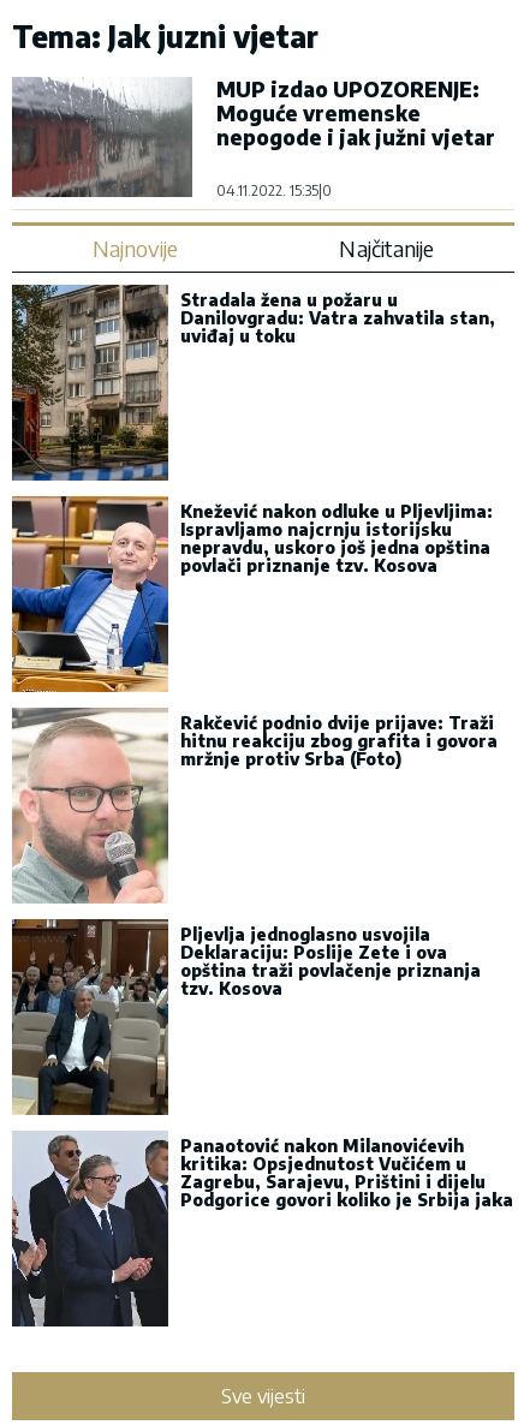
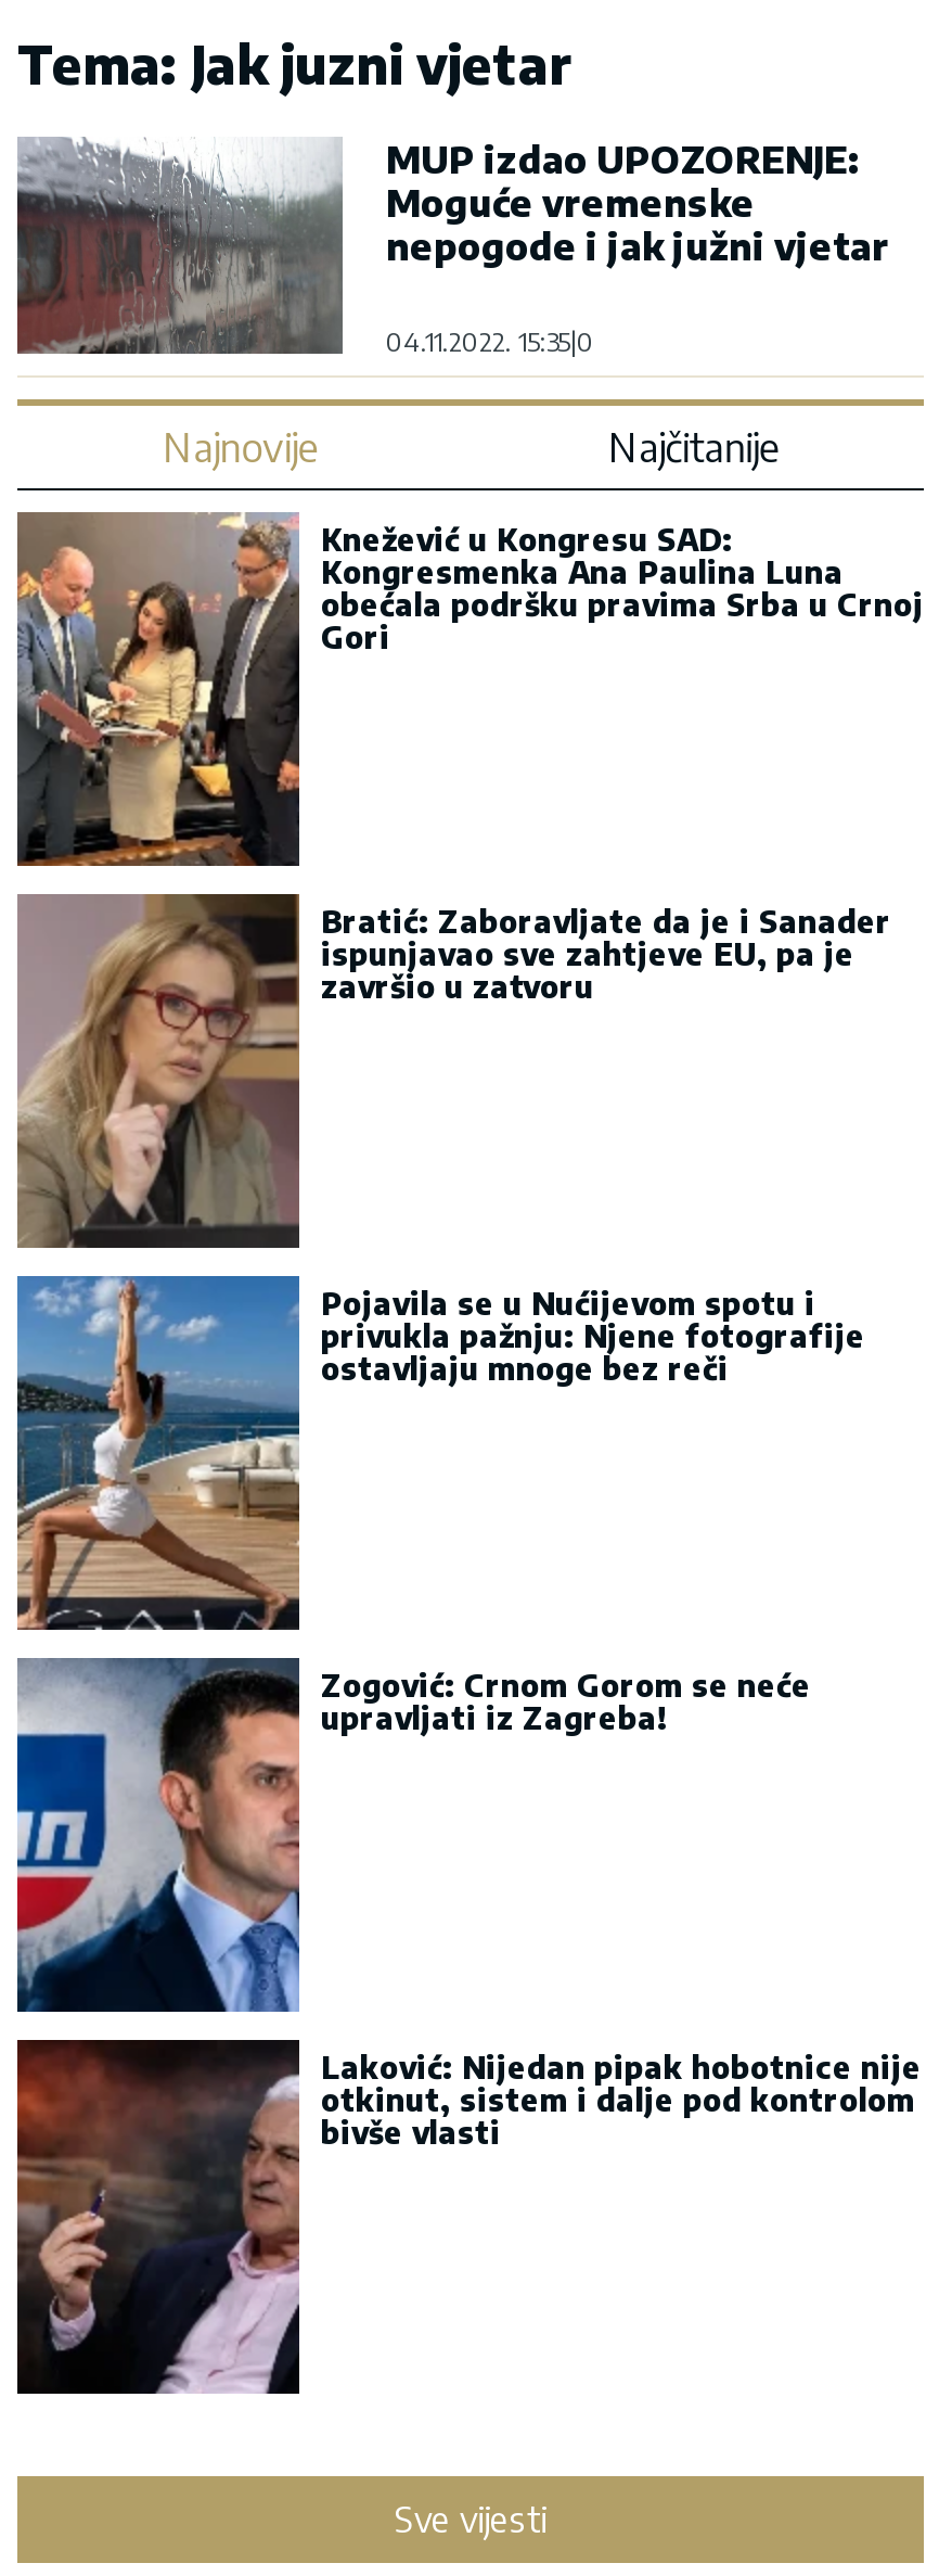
[11,284,495,482] [image] | Stradala žena u požaru u | Danilovgradu: Vatra zahvatila stan, | uviđaj u toku -> [15,510,924,868] [image] | Knežević u Kongresu SAD: | Kongresmenka Ana Paulina Luna | obećala podršku pravima Srba u Crnoj | Gori
[11,495,493,693] [image] | Knežević nakon odluke u Pljevljima: | Ispravljamo najcrnju istorijsku | nepravdu, uskoro još jedna opština | povlači priznanje tzv. Kosova -> [17,892,891,1250] [image] | Bratić: Zaboravljate da je i Sanader | ispunjavao sve zahtjeve EU, pa je | završio u zatvoru
[11,706,498,904] [image] | Rakčević podnio dvije prijave: Traži | hitnu reakciju zbog grafita i govora | mržnje protiv Srba (Foto) -> [15,1274,865,1632] [image] | Pojavila se u Nućijevom spotu i | privukla pažnju: Njene fotografije | ostavljaju mnoge bez reči
[11,918,481,1116] [image] | Pljevlja jednoglasno usvojila | Deklaraciju: Poslije Zete i ova | opština traži povlačenje priznanja | tzv. Kosova -> [15,1656,811,2014] [image] | Zogović: Crnom Gorom se neće | upravljati iz Zagreba!
[12,1131,513,1328] [image] | Panaotović nakon Milanovićevih | kritika: Opsjednutost Vučićem u | Zagrebu, Sarajevu, Prištini i dijelu | Podgorice govori koliko je Srbija jaka -> [15,2038,922,2394] [image] | Laković: Nijedan pipak hobotnice nije | otkinut, sistem i dalje pod kontrolom | bivše vlasti

